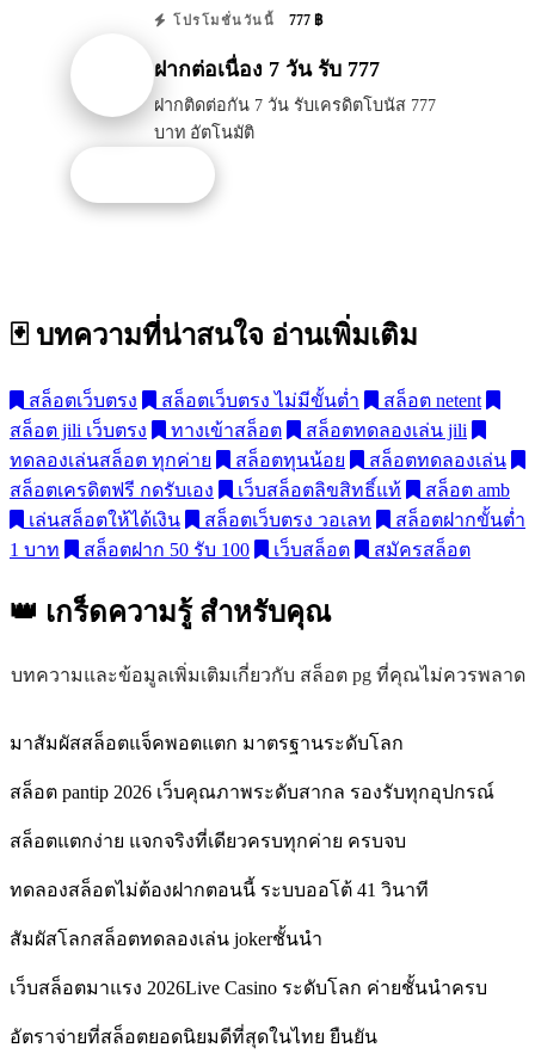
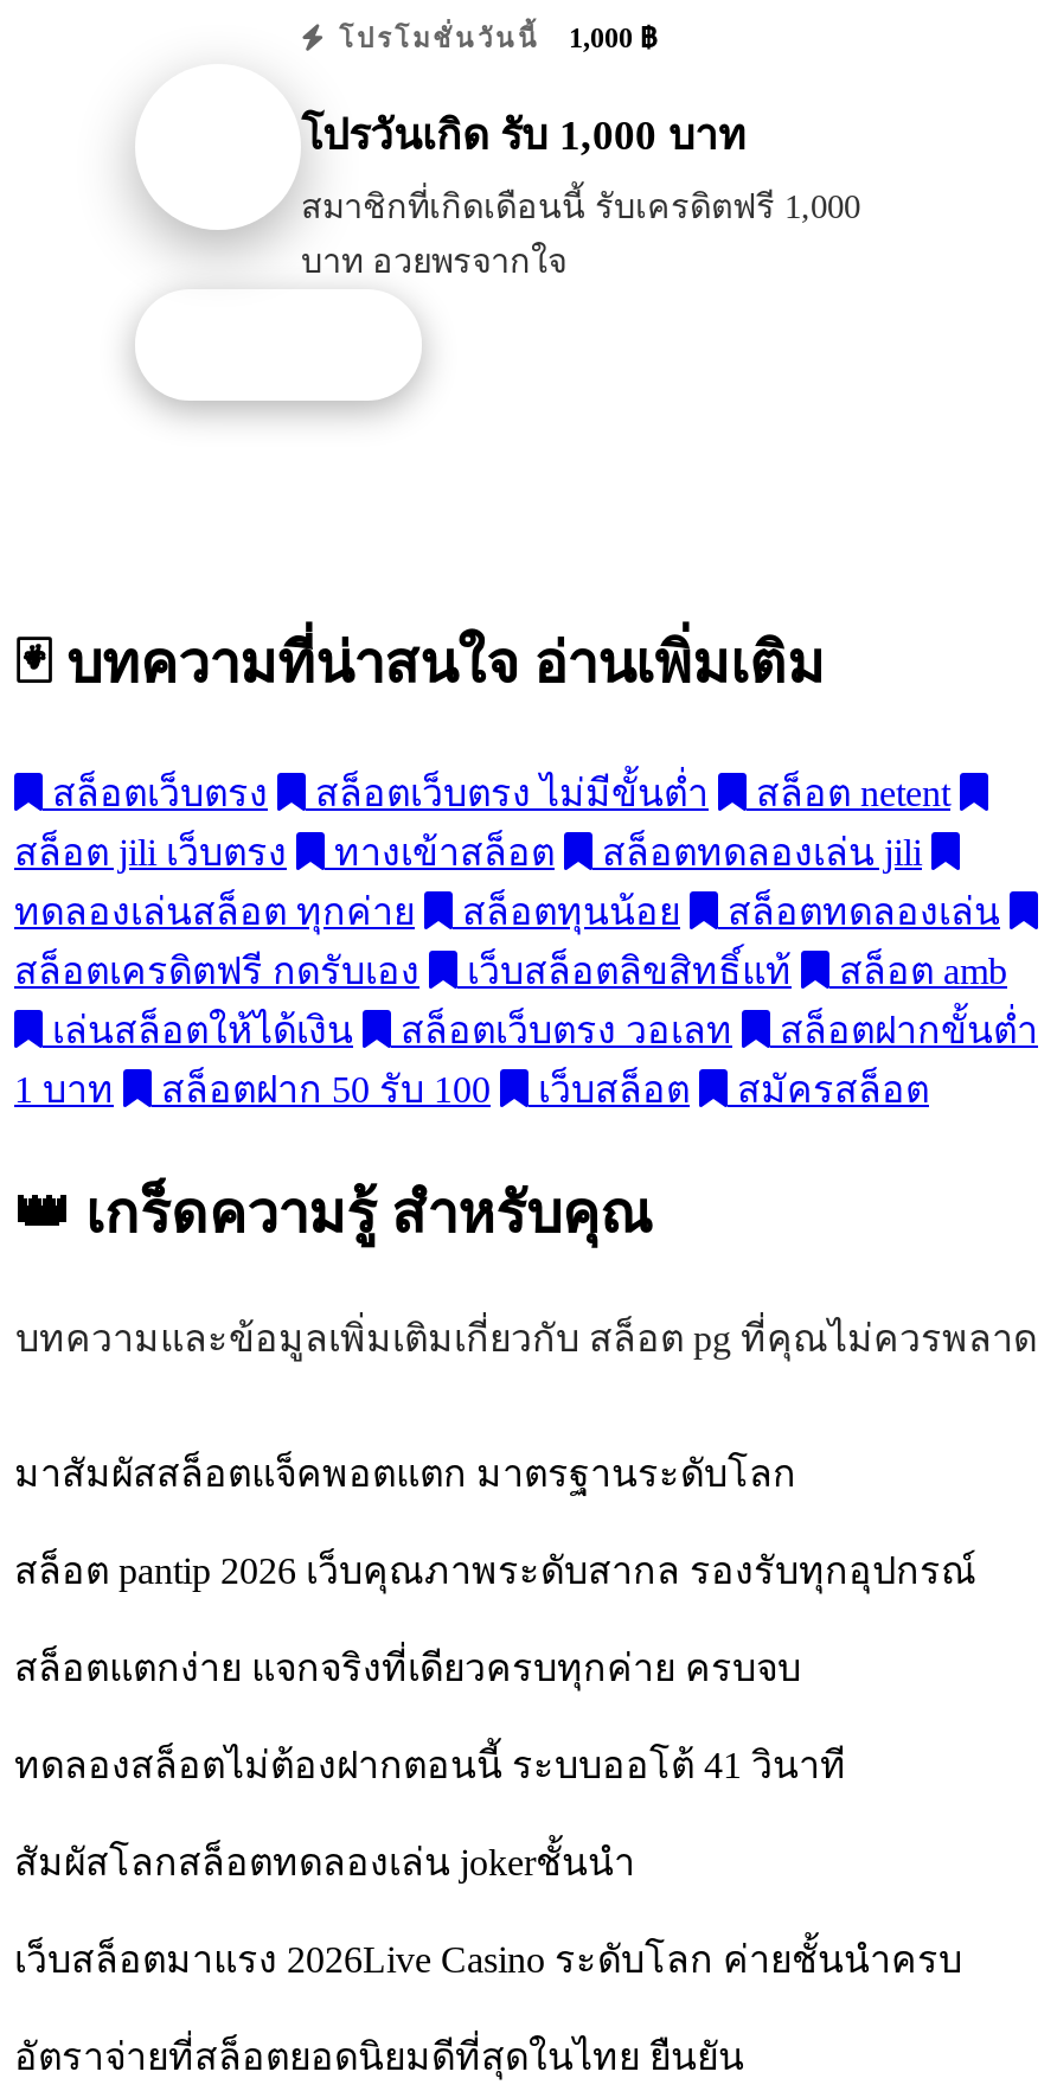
[168,12,322,29] โปรโมชั่นวันนี้ 777 ฿ -> [328,21,656,55] โปรโมชั่นวันนี้ 1,000 ฿
[154,57,380,81] ฝากต่อเนื่อง 7 วัน รับ 777 -> [301,110,747,158] โปรวันเกิด รับ 1,000 บาท
[154,95,436,142] ฝากติดต่อกัน 7 วัน รับเครดิตโบนัส 777 | บาท อัตโนมัติ -> [301,186,860,279] สมาชิกที่เกิดเดือนนี้ รับเครดิตฟรี 1,000 | บาท อวยพรจากใจ

